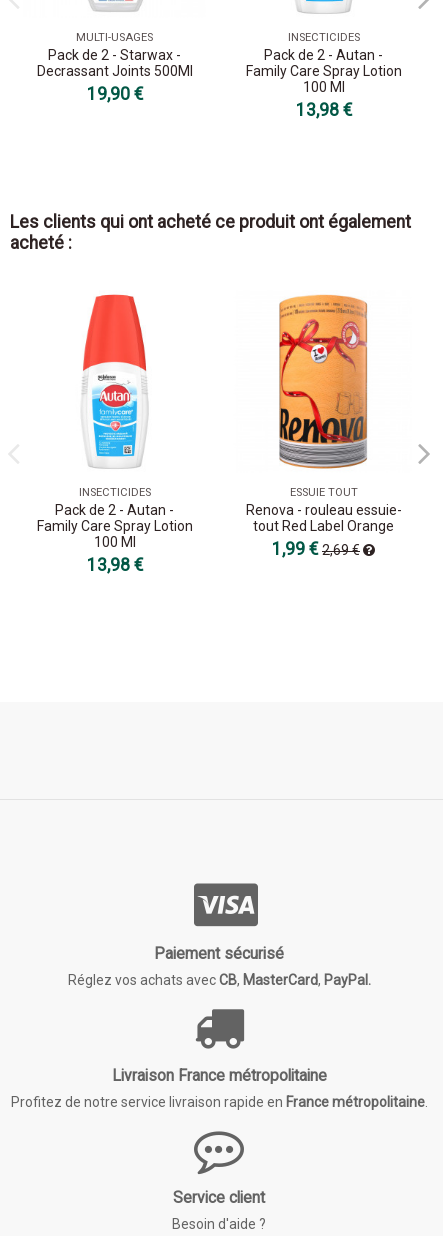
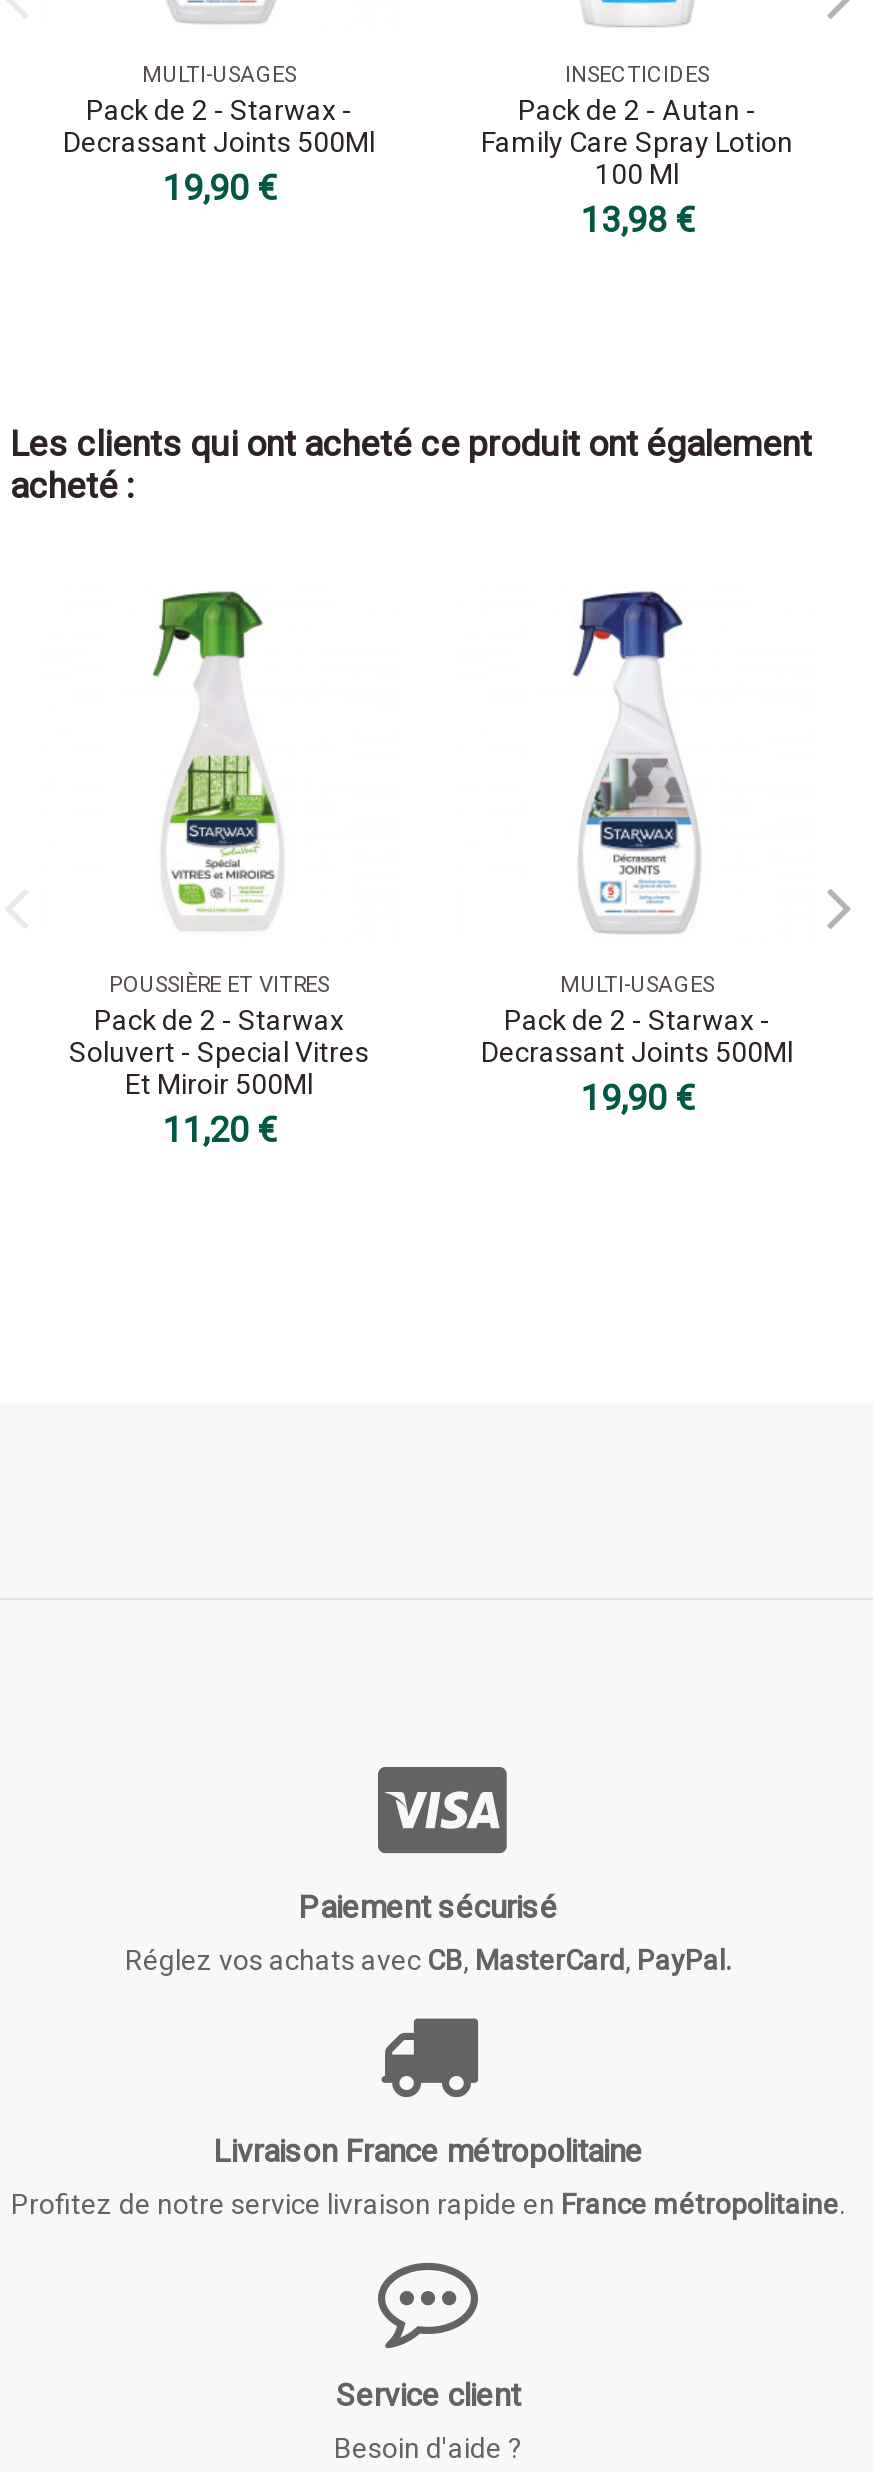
[36,294,192,575] [image] | INSECTICIDES | Pack de 2 - Autan - | Family Care Spray Lotion | 100 Ml | 13,98 € -> [69,590,369,1151] [image] | POUSSIÈRE ET VITRES | Pack de 2 - Starwax | Soluvert - Special Vitres | Et Miroir 500Ml | 11,20 €
[245,294,401,559] [image] | ESSUIE TOUT | Renova - rouleau essuie- | tout Red Label Orange | 1,99 €2,69 € -> [481,590,793,1119] [image] | MULTI-USAGES | Pack de 2 - Starwax - | Decrassant Joints 500Ml | 19,90 €

